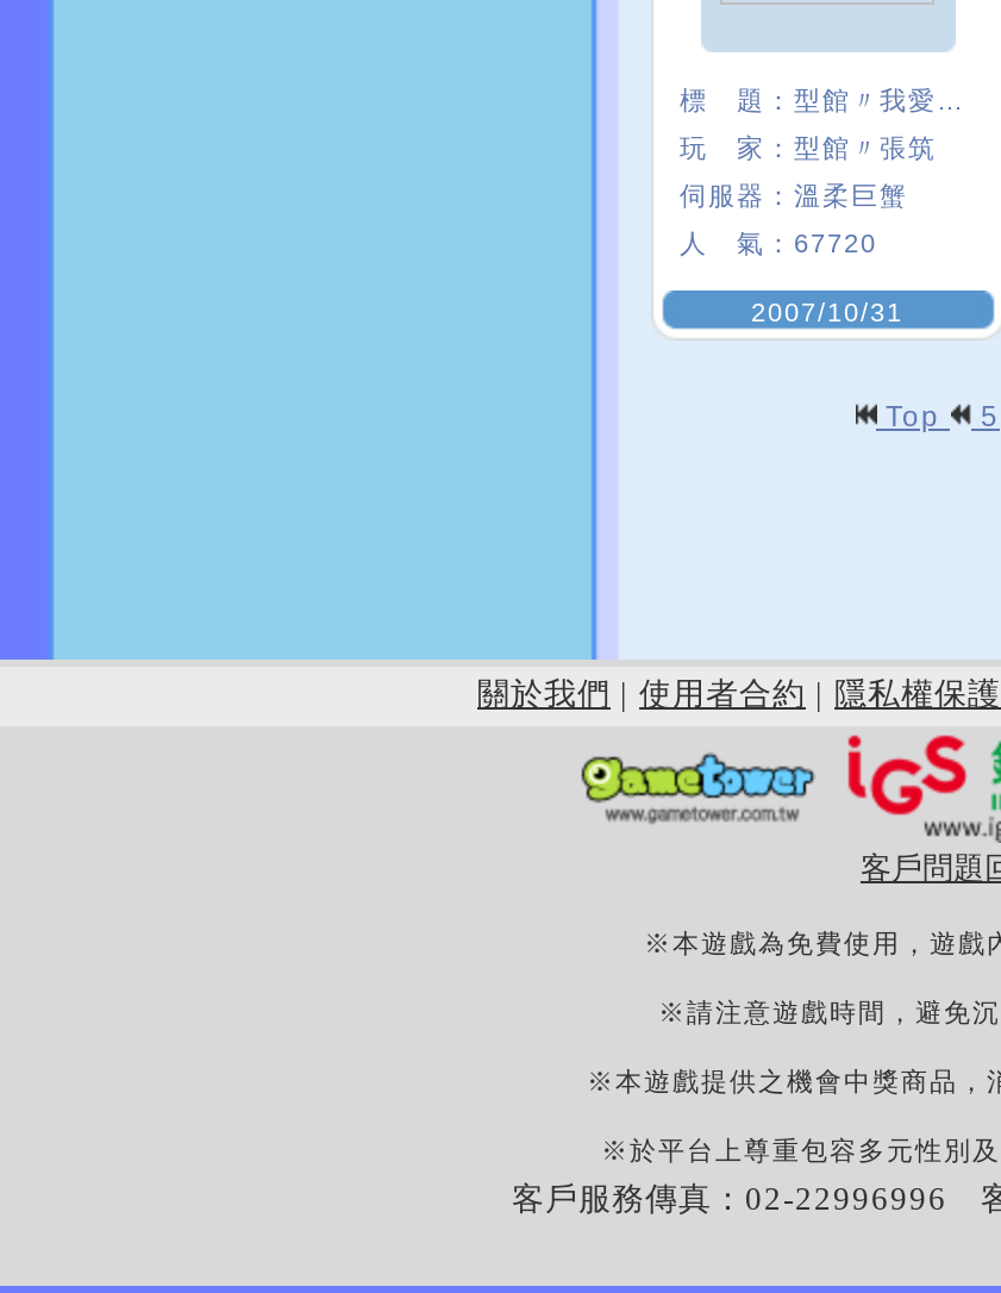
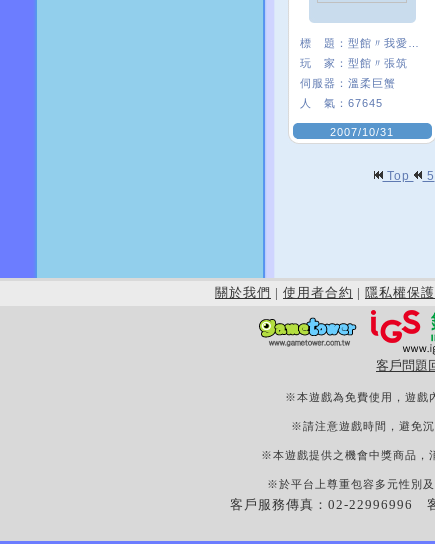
[680,229,877,257] 人 氣：67720 -> [300,97,383,109] 人 氣：67645

